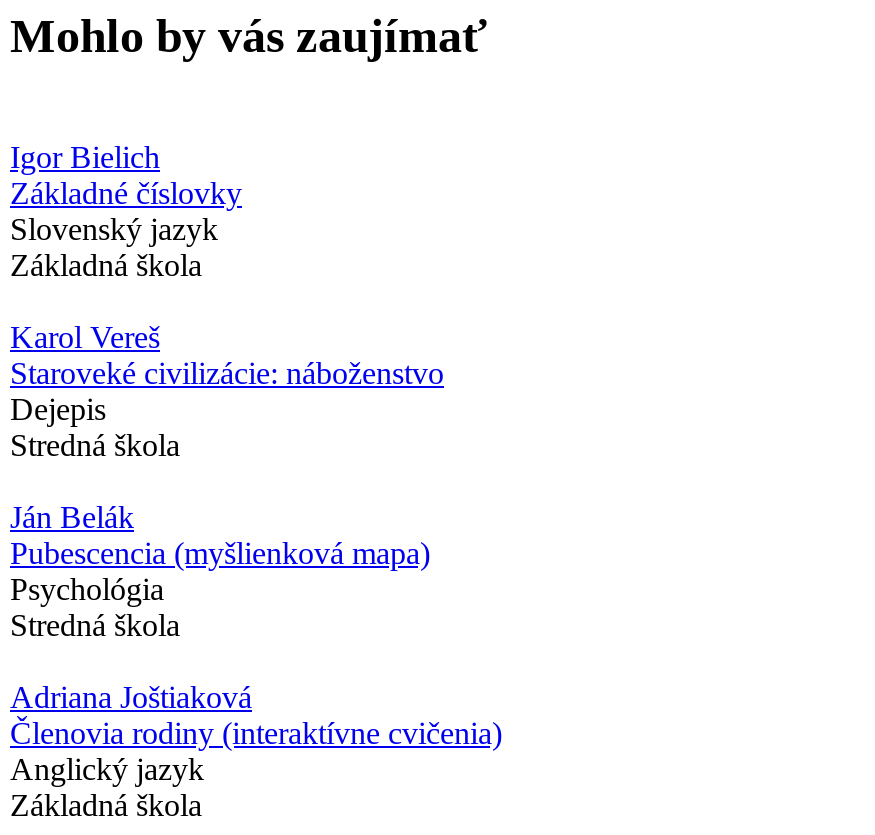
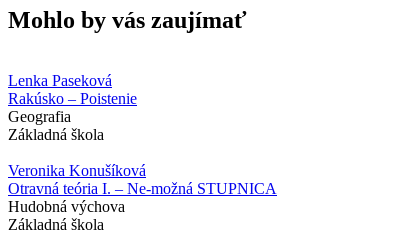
[10,139,242,245] Igor Bielich | Základné číslovky | Slovenský jazyk -> [8,72,137,125] Lenka Paseková | Rakúsko – Poistenie | Geografia
[10,319,502,785] Karol Vereš | Staroveké civilizácie: náboženstvo | Dejepis | Stredná škola | Ján Belák | Pubescencia (myšlienková mapa) | Psychológia | Stredná škola | Adriana Joštiaková | Členovia rodiny (interaktívne cvičenia) | Anglický jazyk -> [8,162,277,215] Veronika Konušíková | Otravná teória I. – Ne-možná STUPNICA | Hudobná výchova

